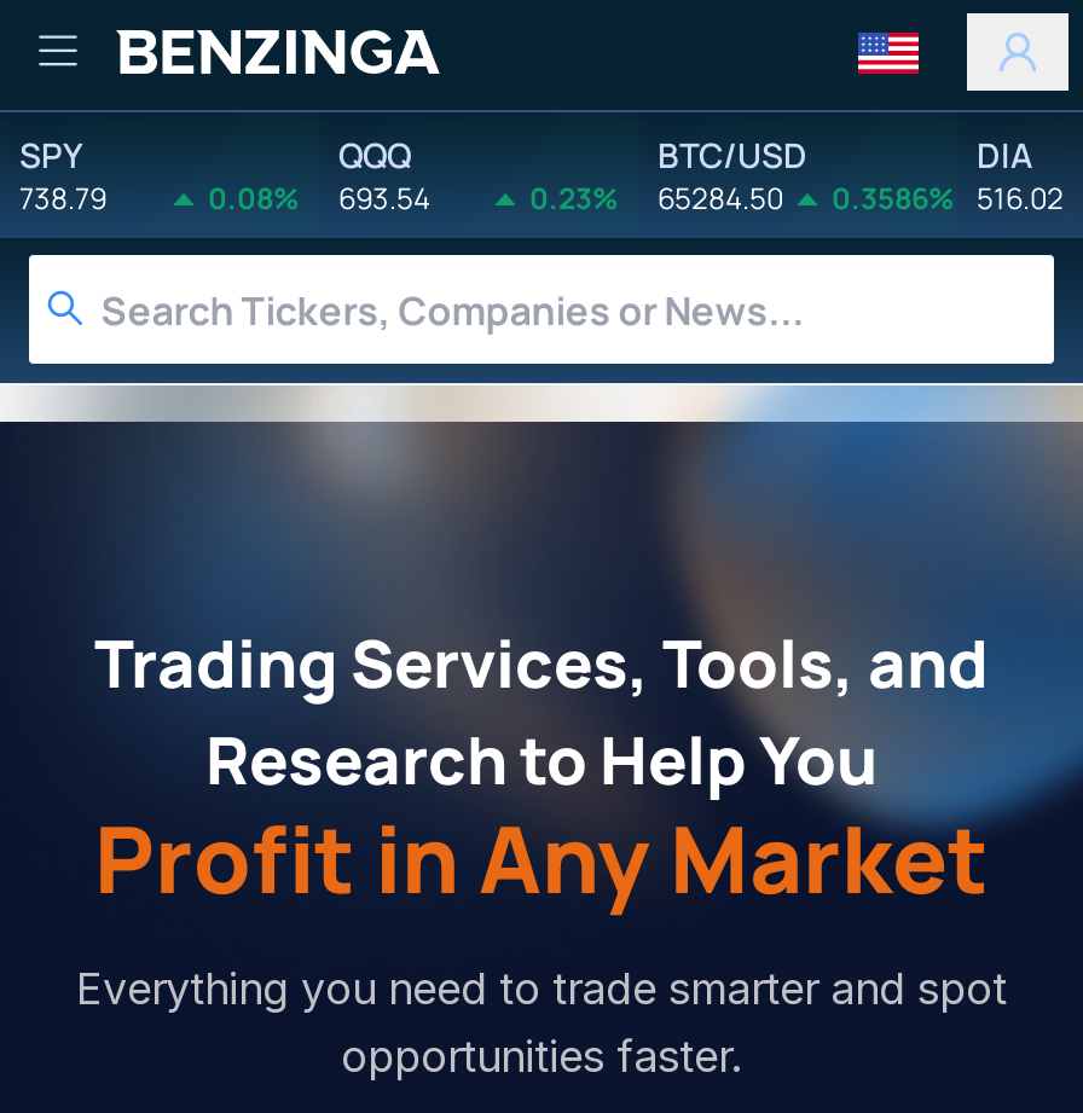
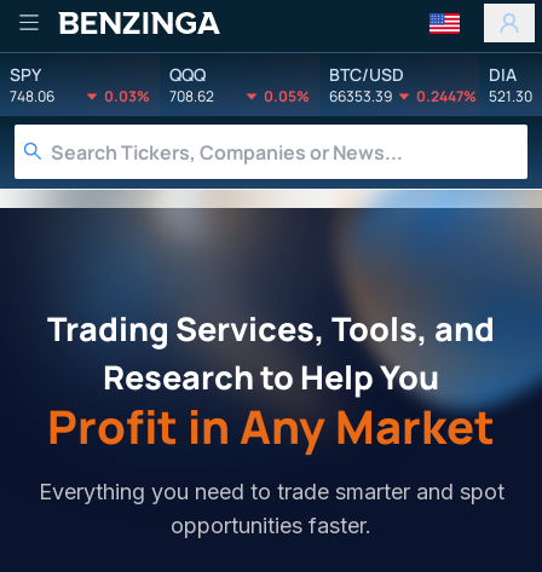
[19,176,106,218] 738.79 -> [10,85,54,106] 748.06
[208,176,300,218] 0.08% -> [104,85,150,106] 0.03%
[338,176,430,218] 693.54 -> [169,85,214,106] 708.62
[529,176,619,218] 0.23% -> [264,85,310,106] 0.05%
[658,176,783,218] 65284.50 -> [329,85,392,106] 66353.39
[832,176,955,218] 0.3586% -> [416,85,477,106] 0.2447%
[977,176,1064,218] 516.02 -> [489,85,532,106] 521.30

